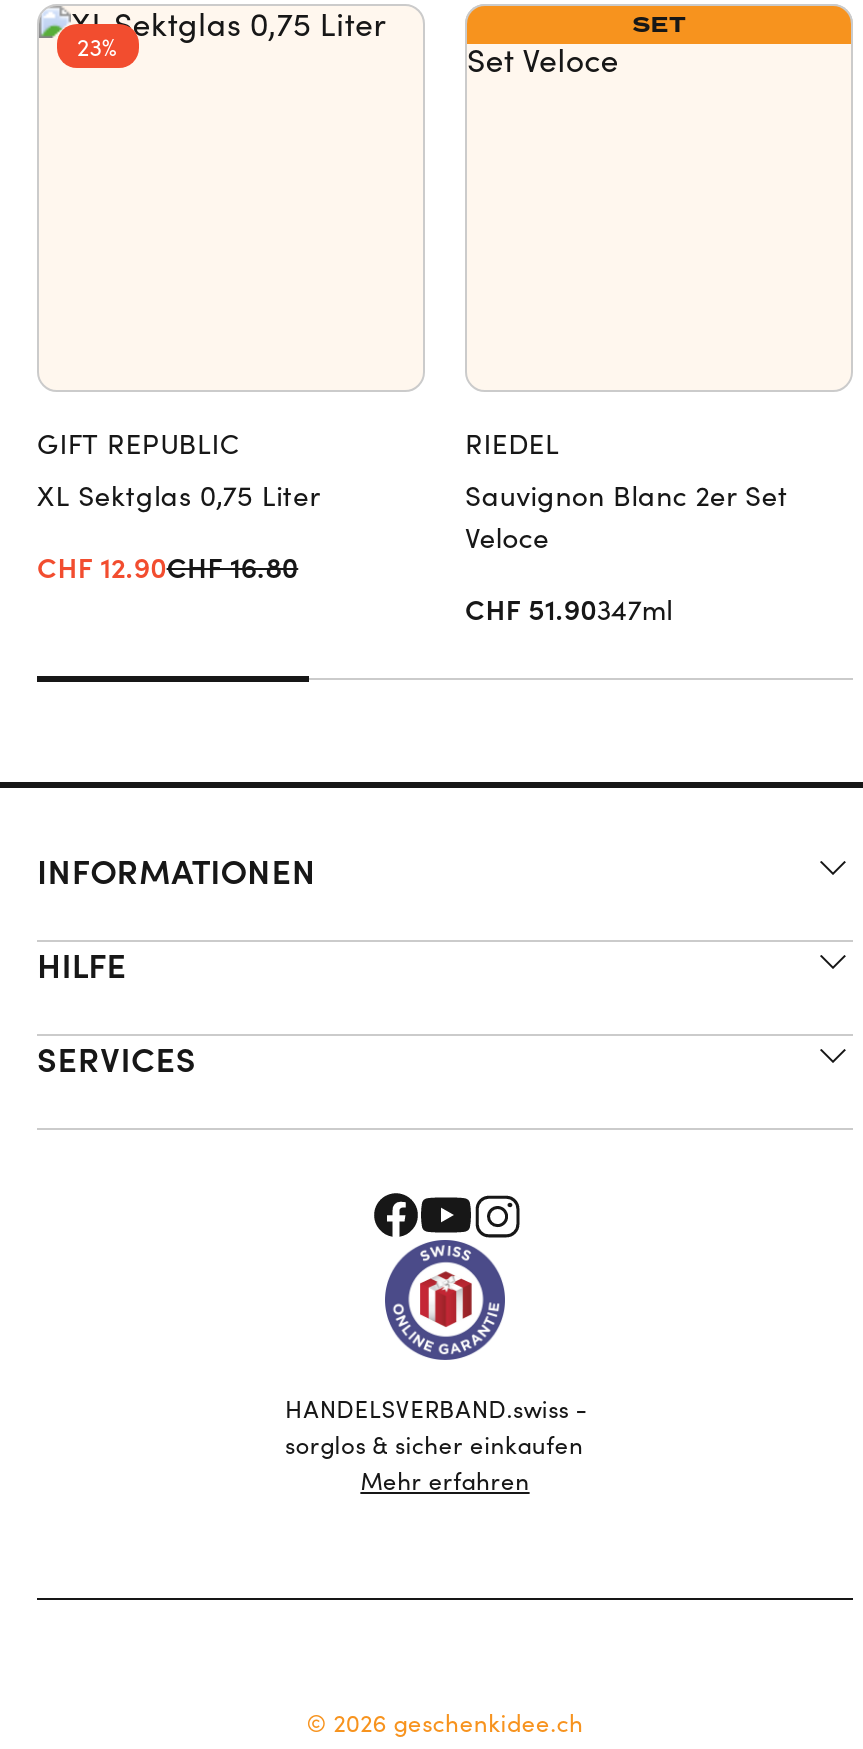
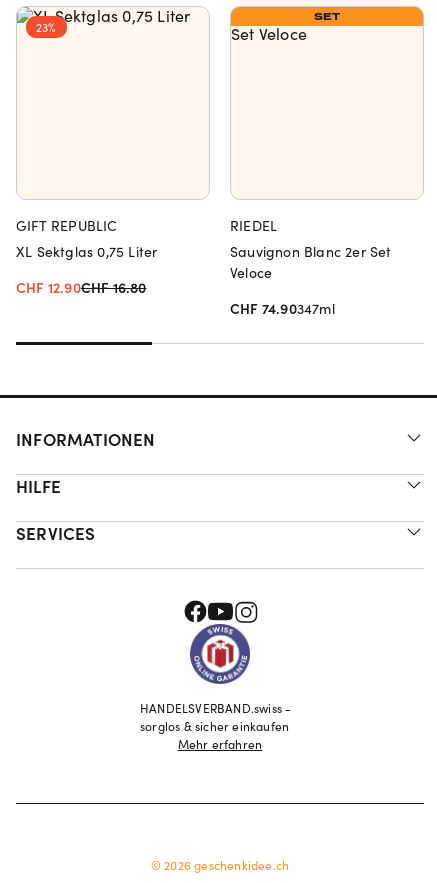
[465,590,673,628] CHF 51.90347ml -> [230,299,335,318] CHF 74.90347ml

